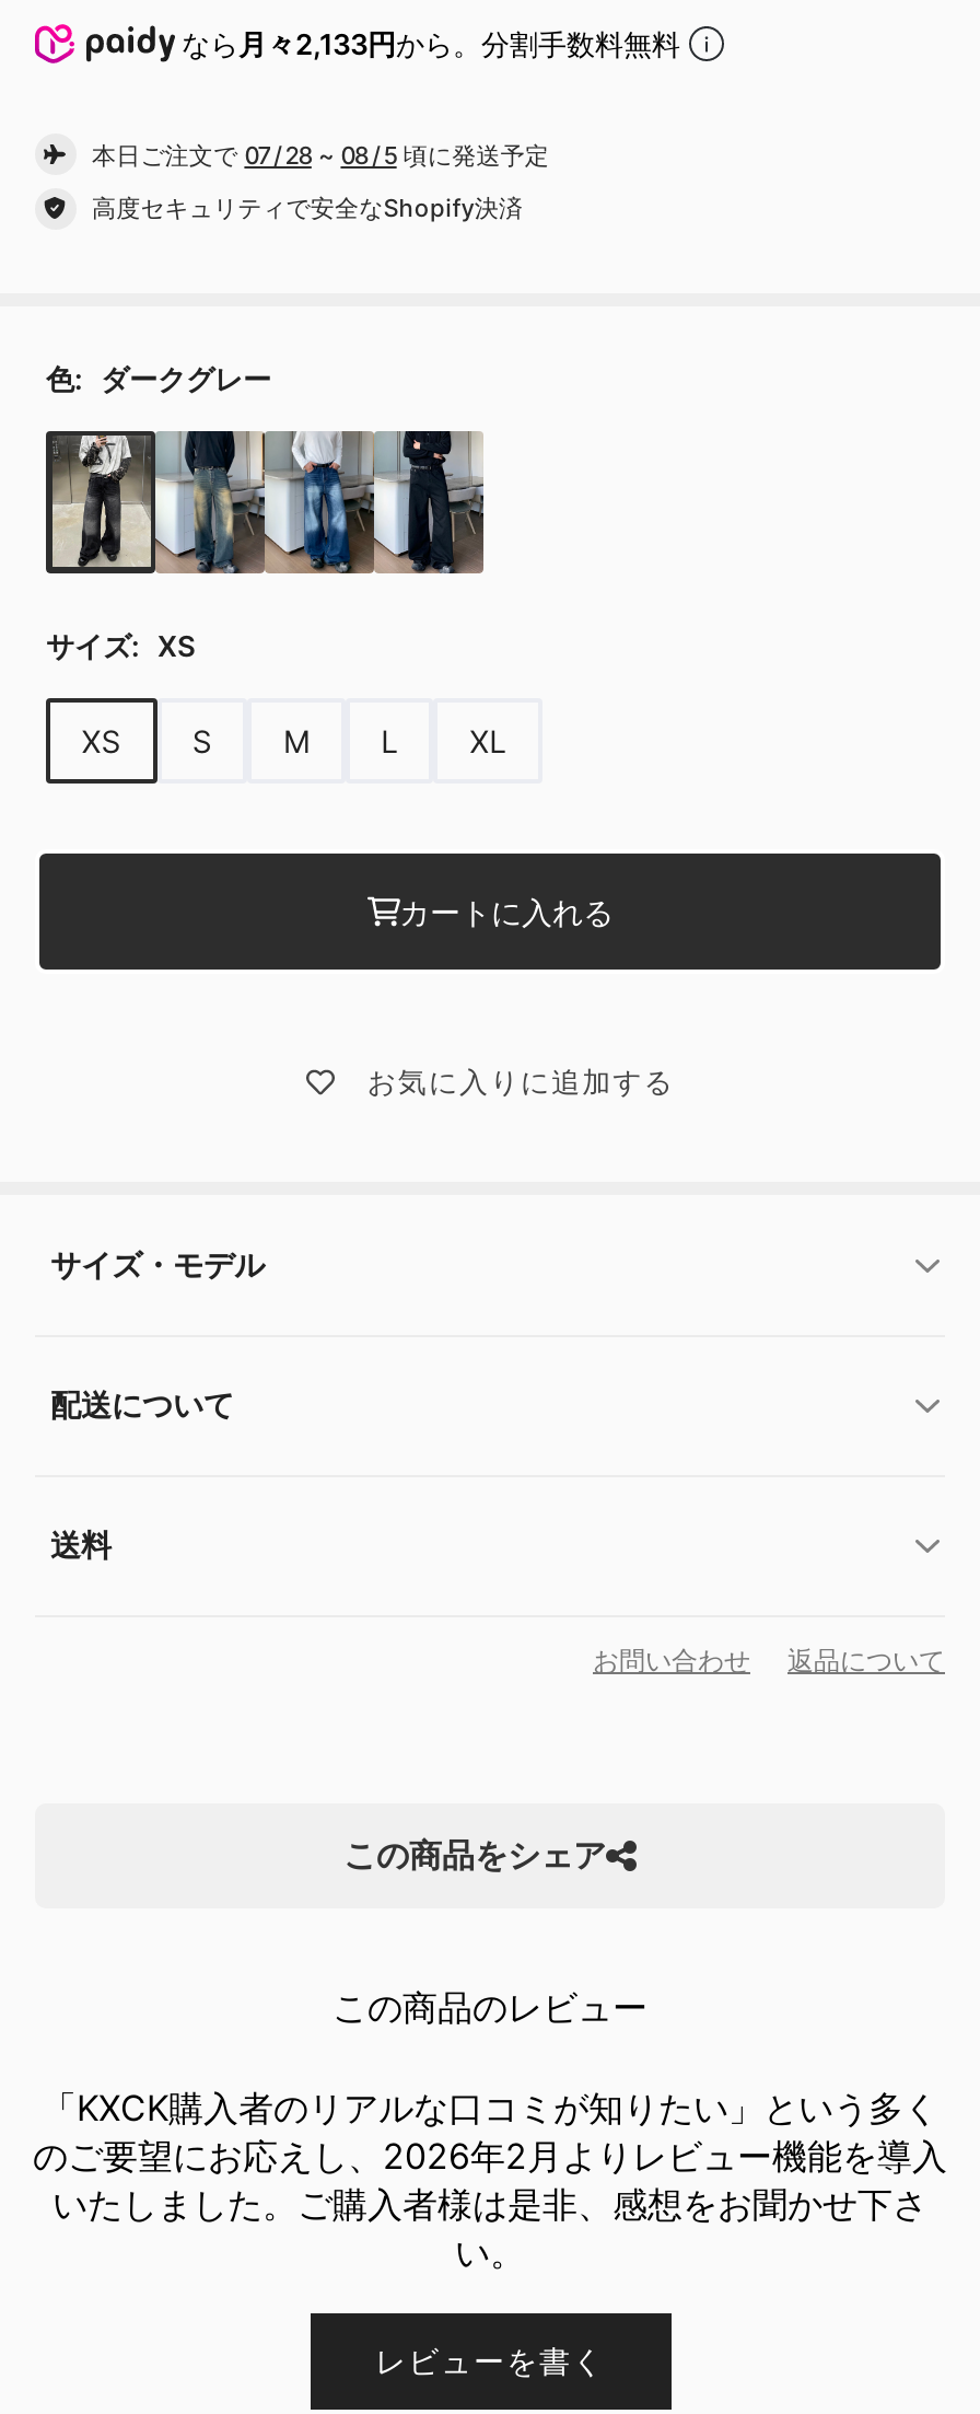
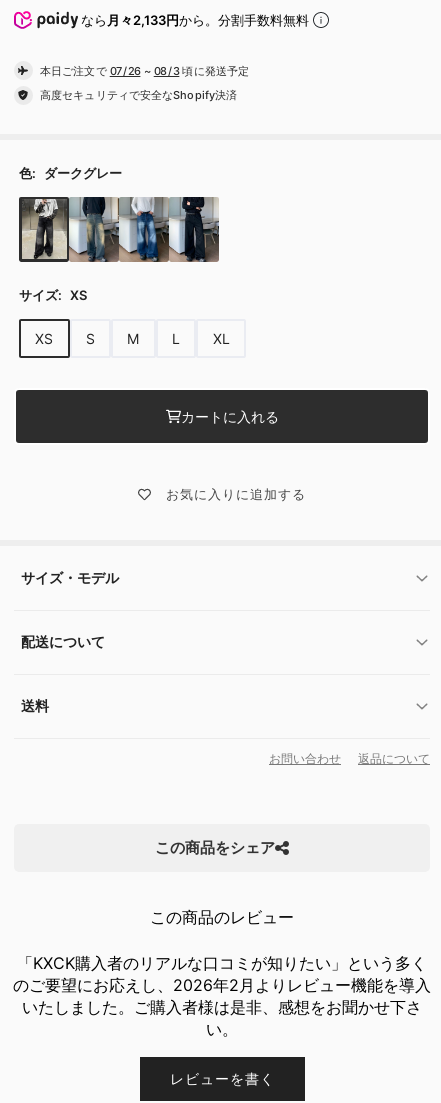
[92,140,549,170] 本日ご注文で07 / 28 ~ 08 / 5頃に発送予定 -> [40,64,249,78] 本日ご注文で07 / 26 ~ 08 / 3頃に発送予定

